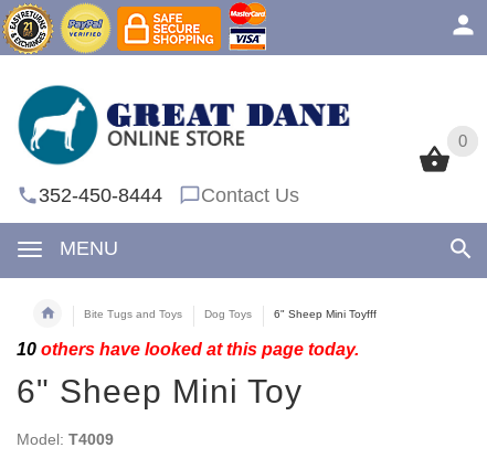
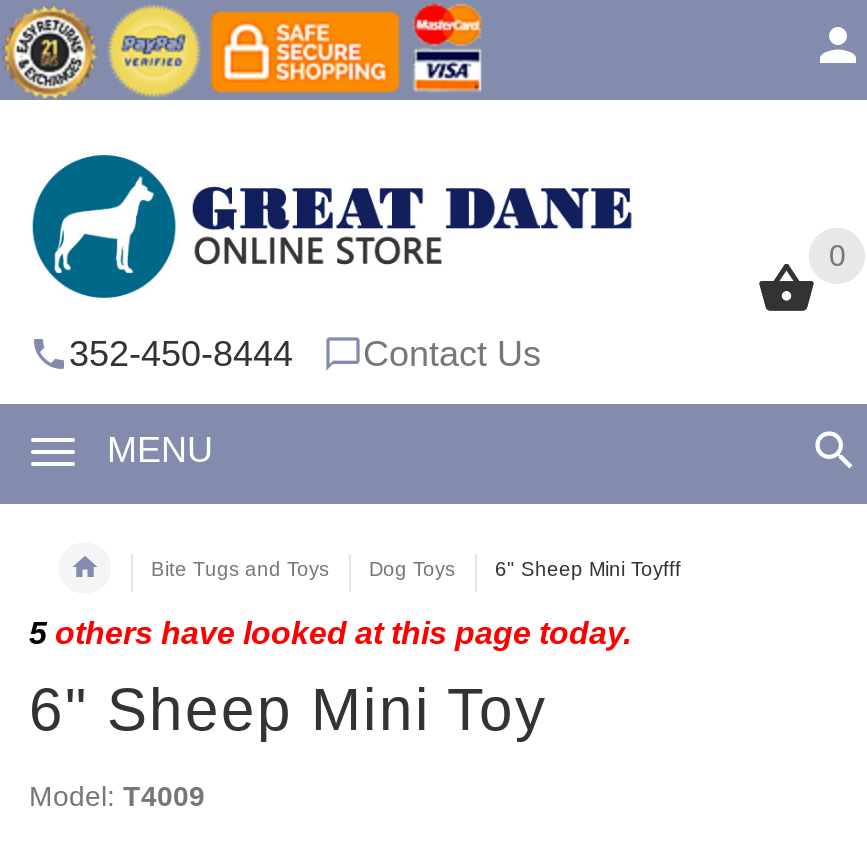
[17,340,359,359] 10 others have looked at this page today. -> [29,616,631,650] 5 others have looked at this page today.

